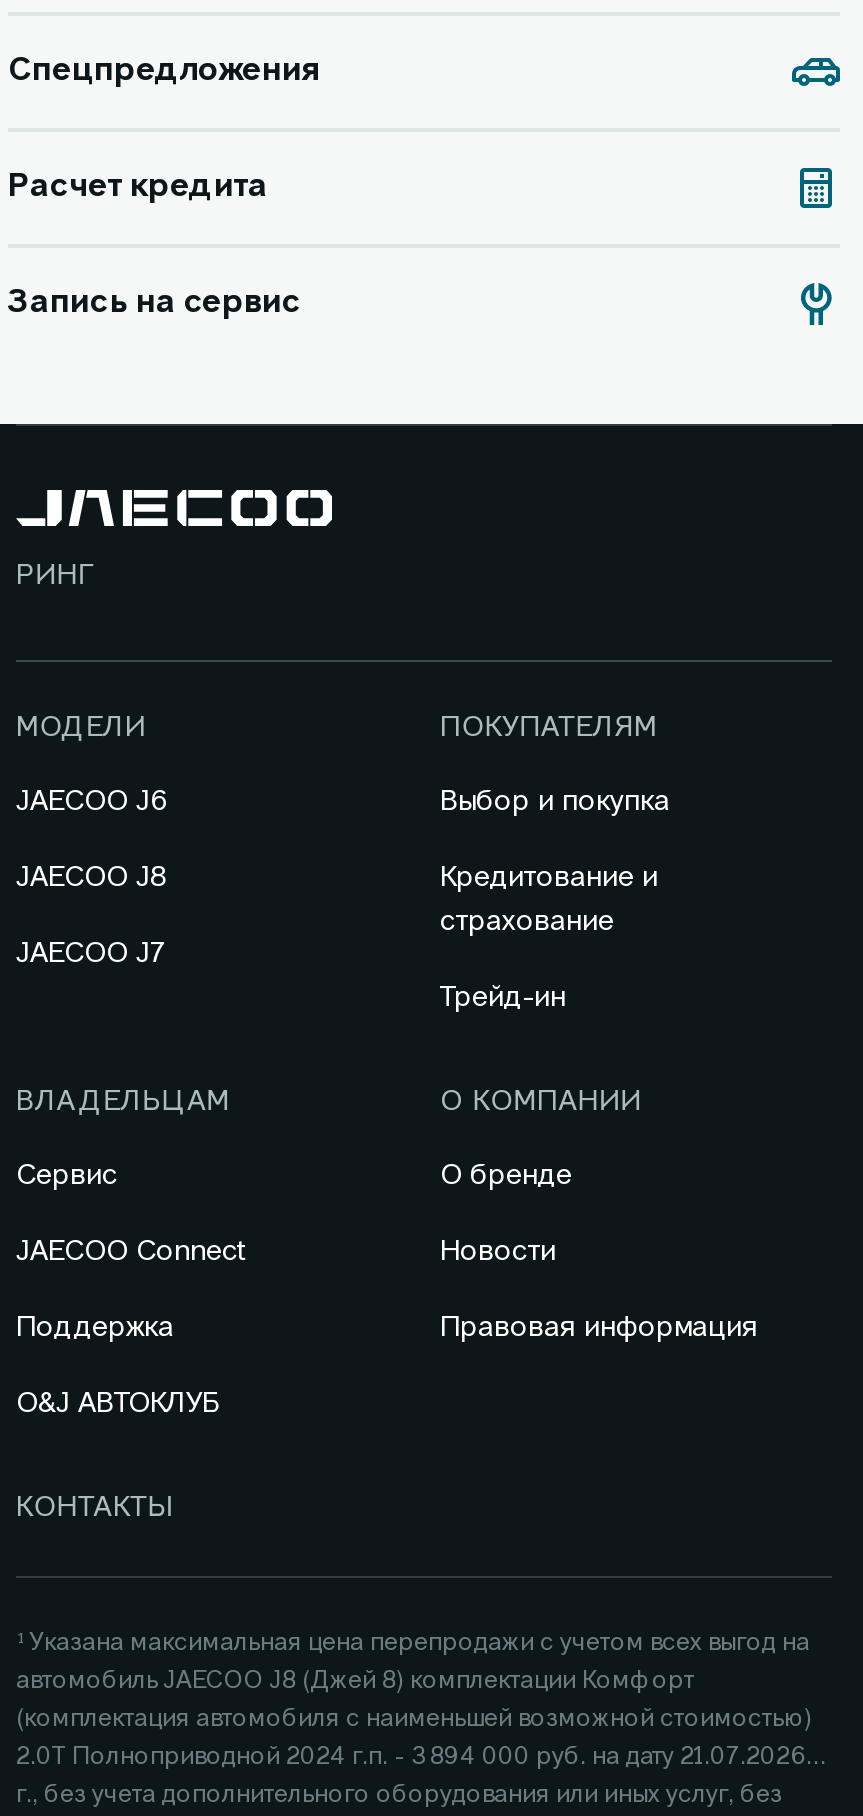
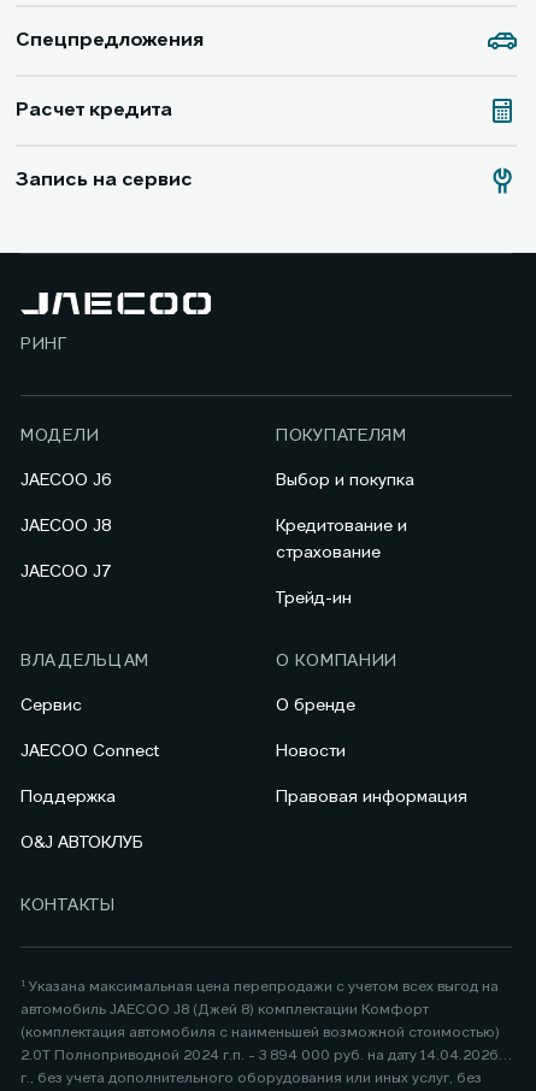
[16,1746,806,1770] 2.0Т Полноприводной 2024 г.п. - 3 894 000 руб. на дату 21.07.2026 -> [20,1049,499,1063] 2.0Т Полноприводной 2024 г.п. - 3 894 000 руб. на дату 14.04.2026

